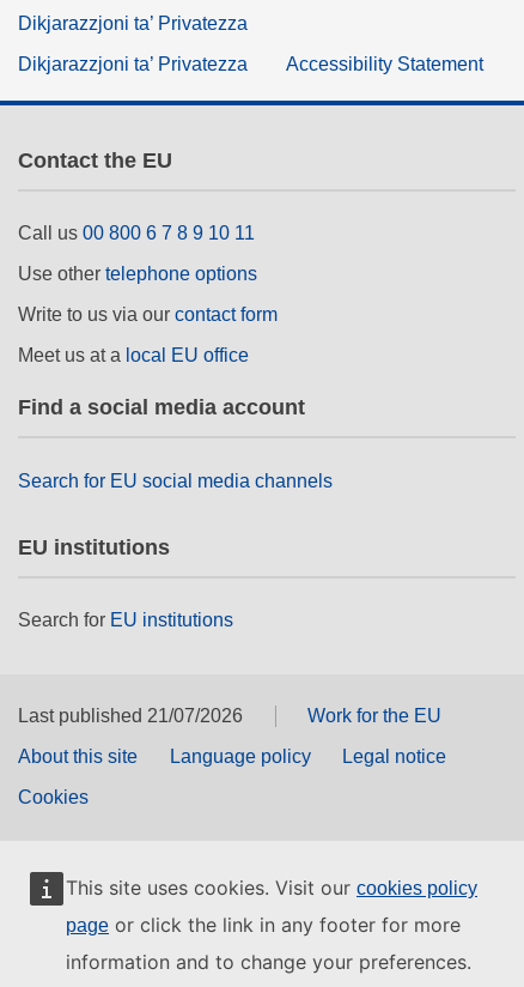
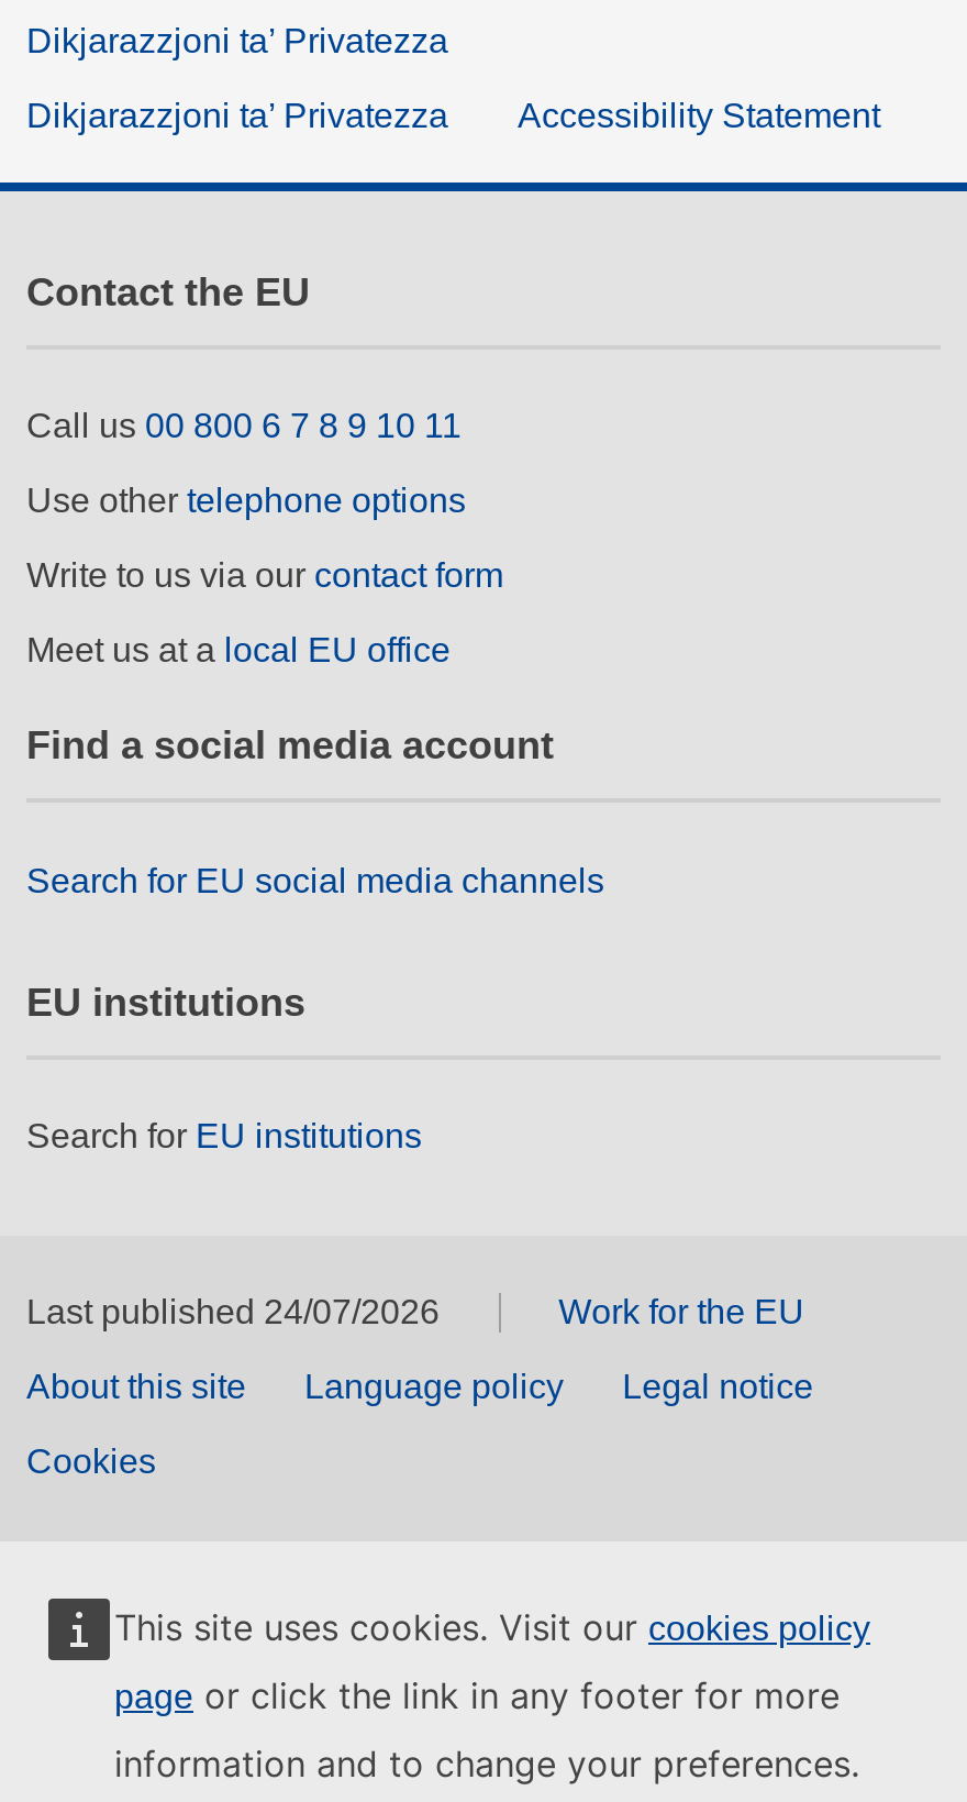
[18,706,243,726] Last published 21/07/2026 -> [26,1294,440,1331] Last published 24/07/2026

